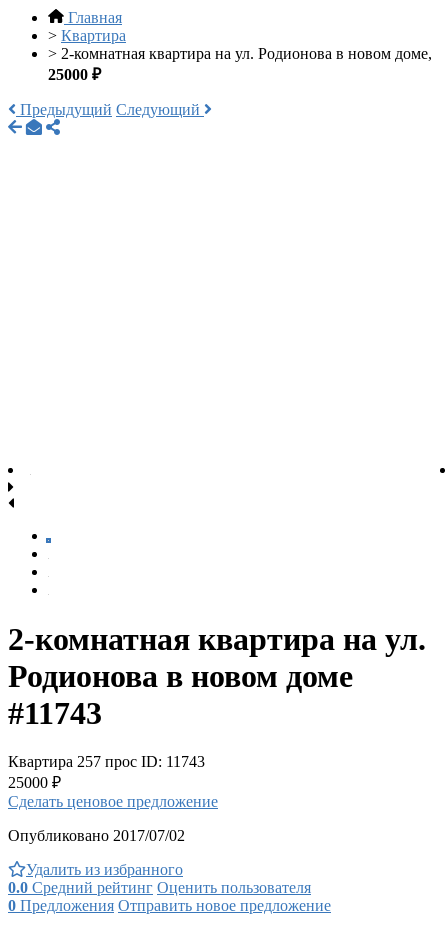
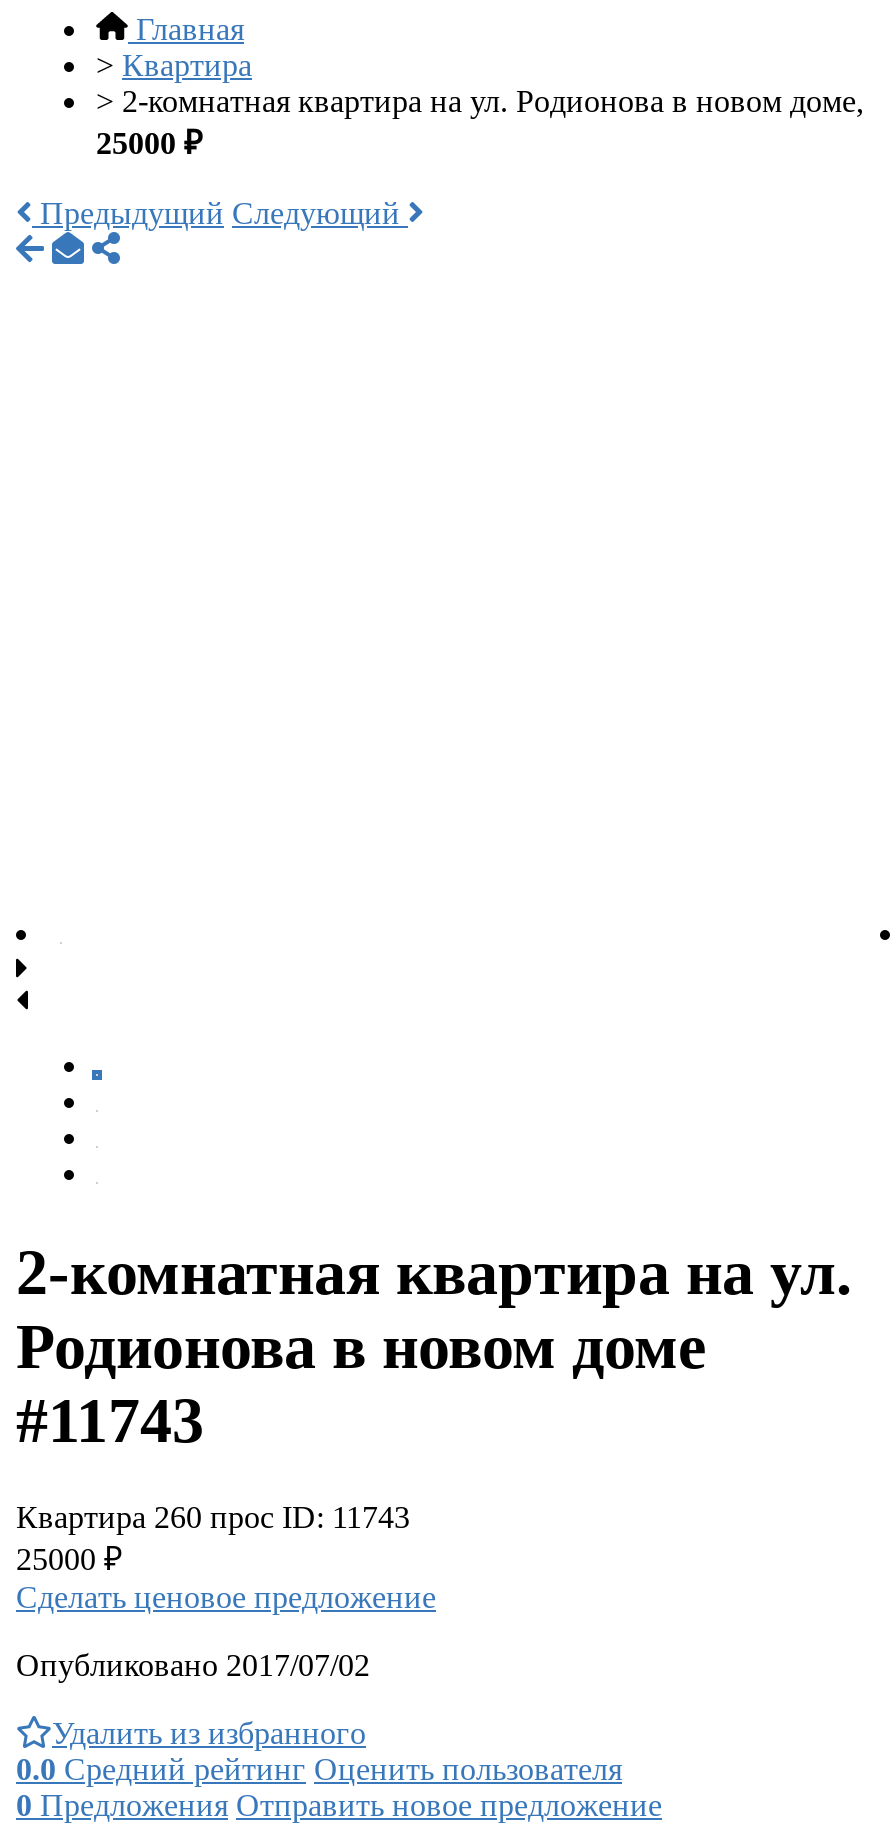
[8,753,205,770] Квартира 257 прос ID: 11743 -> [16,1500,410,1534] Квартира 260 прос ID: 11743

